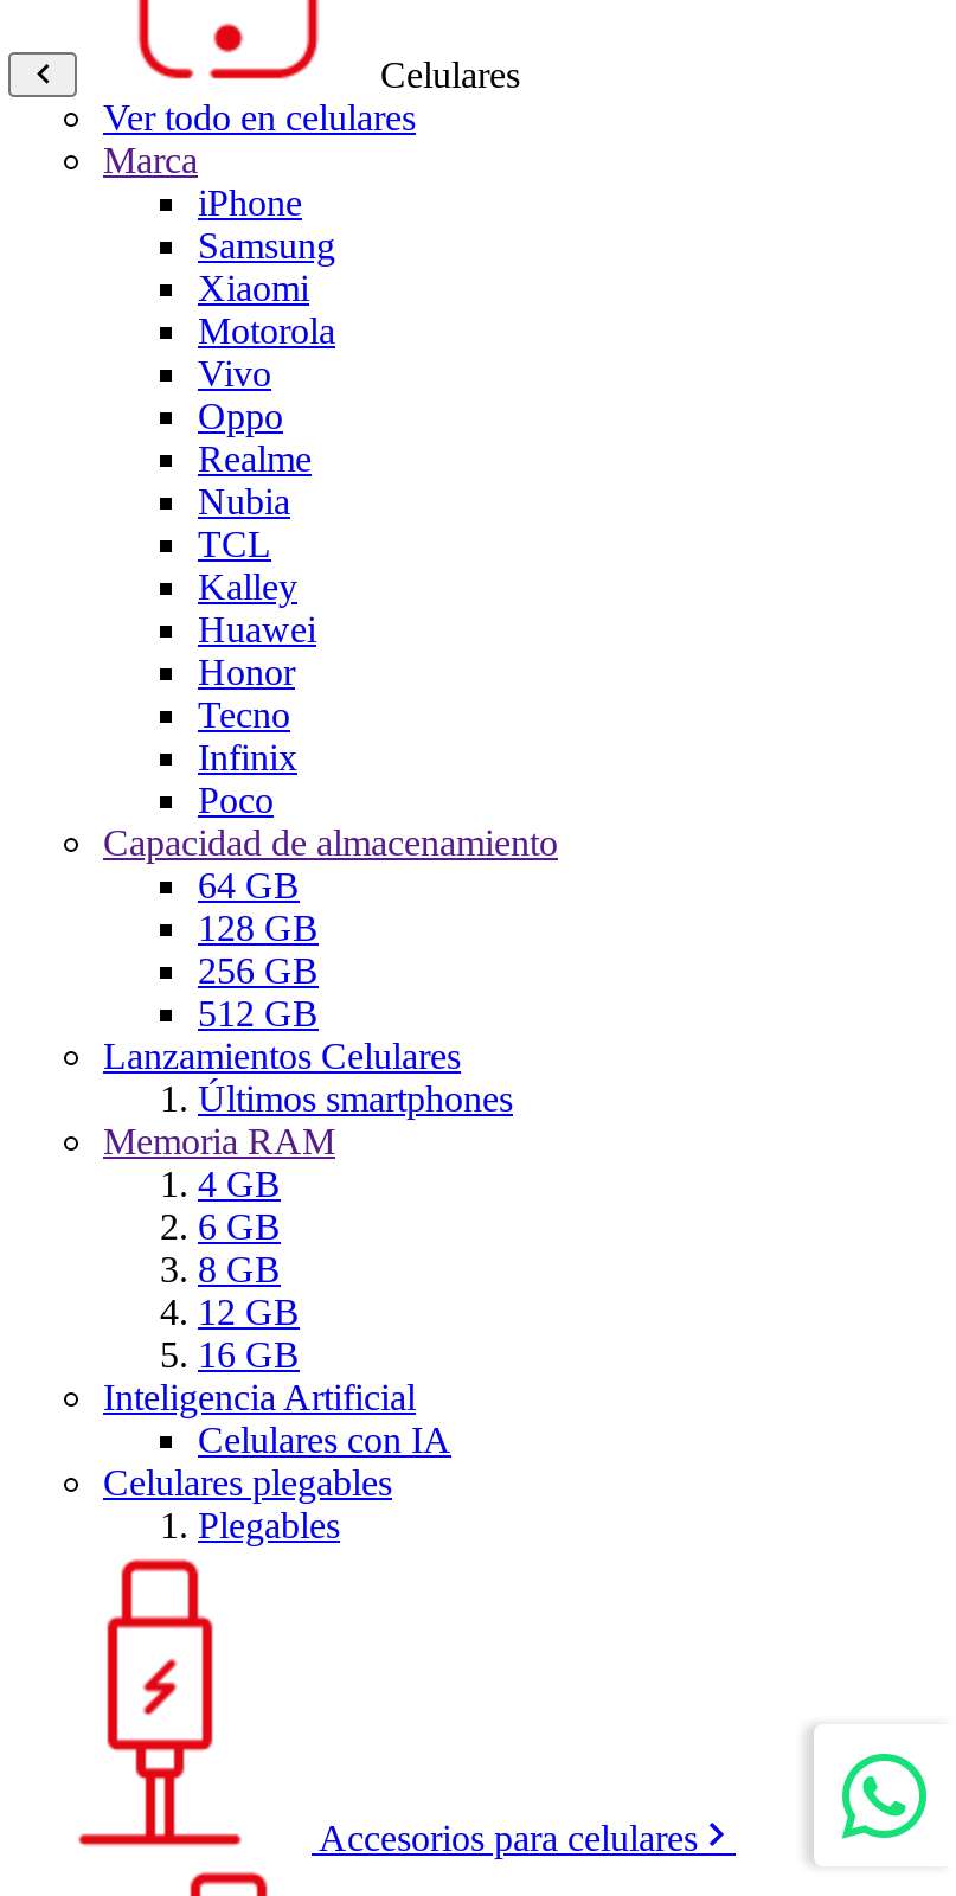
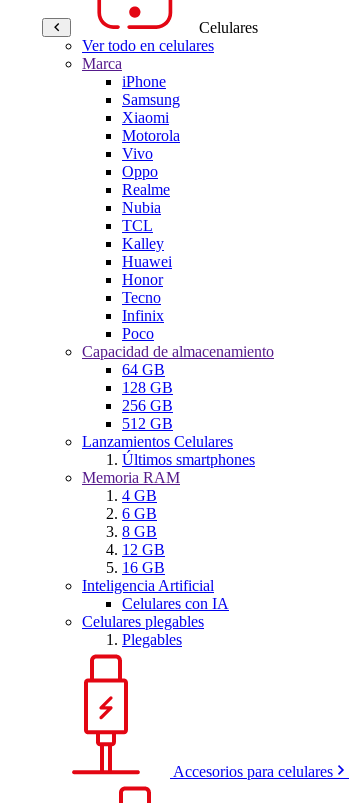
[840,1751,930,1841] [image] -> none

